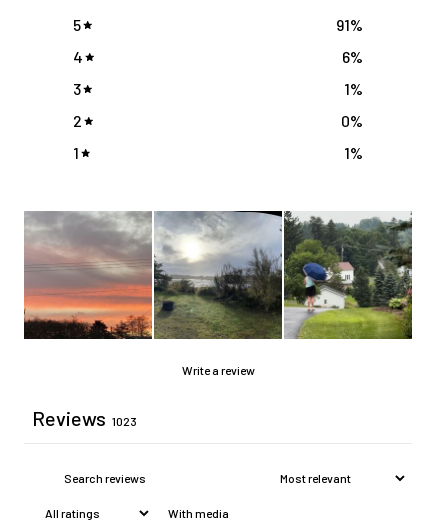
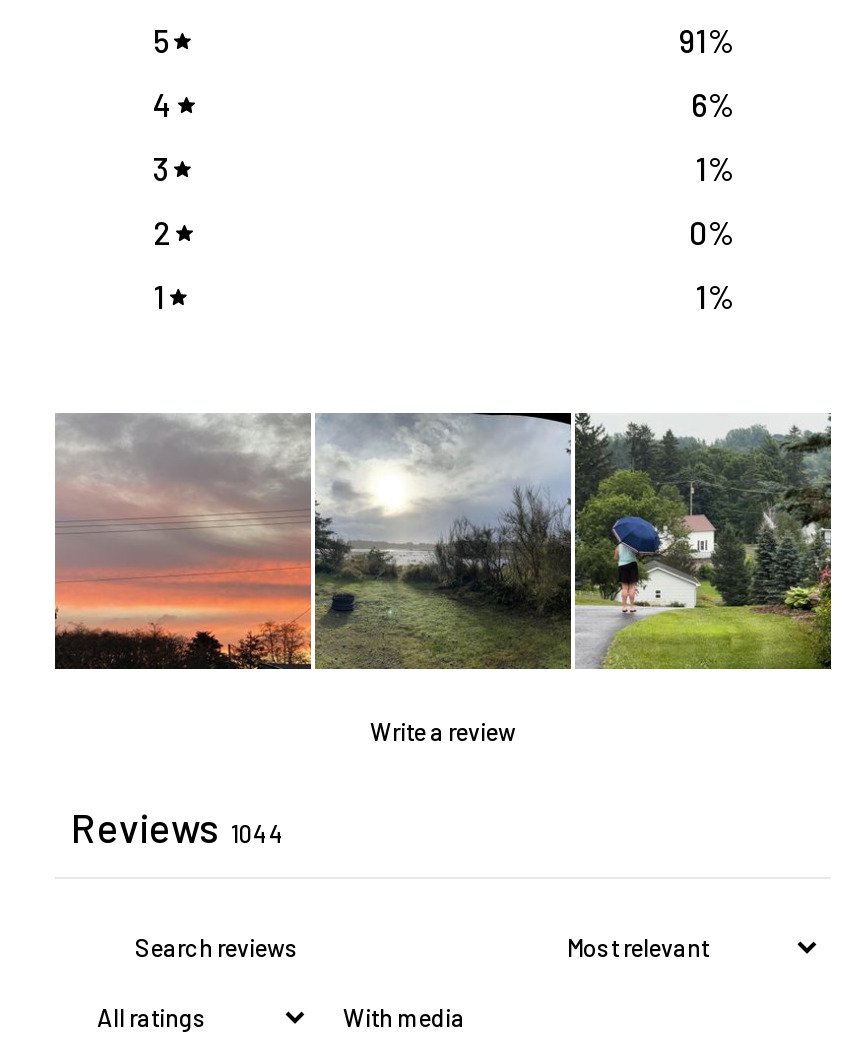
[32,406,137,430] Reviews 1023 -> [71,803,285,851] Reviews 1044

